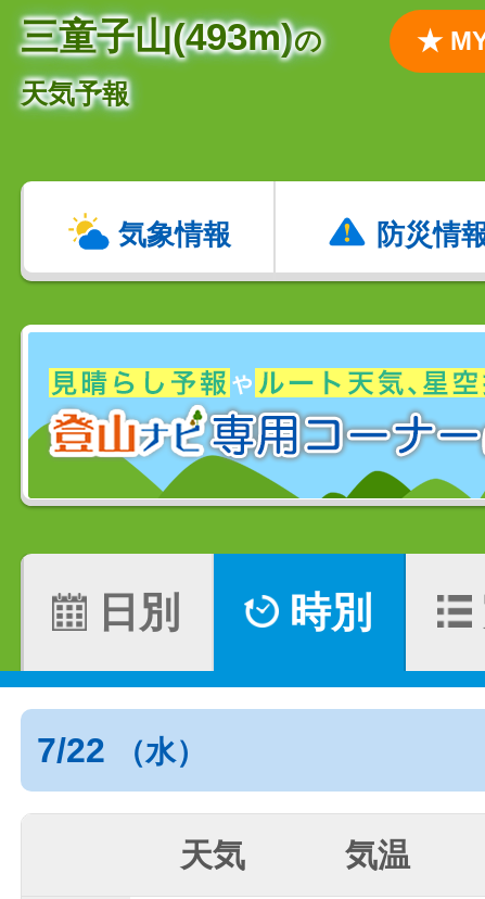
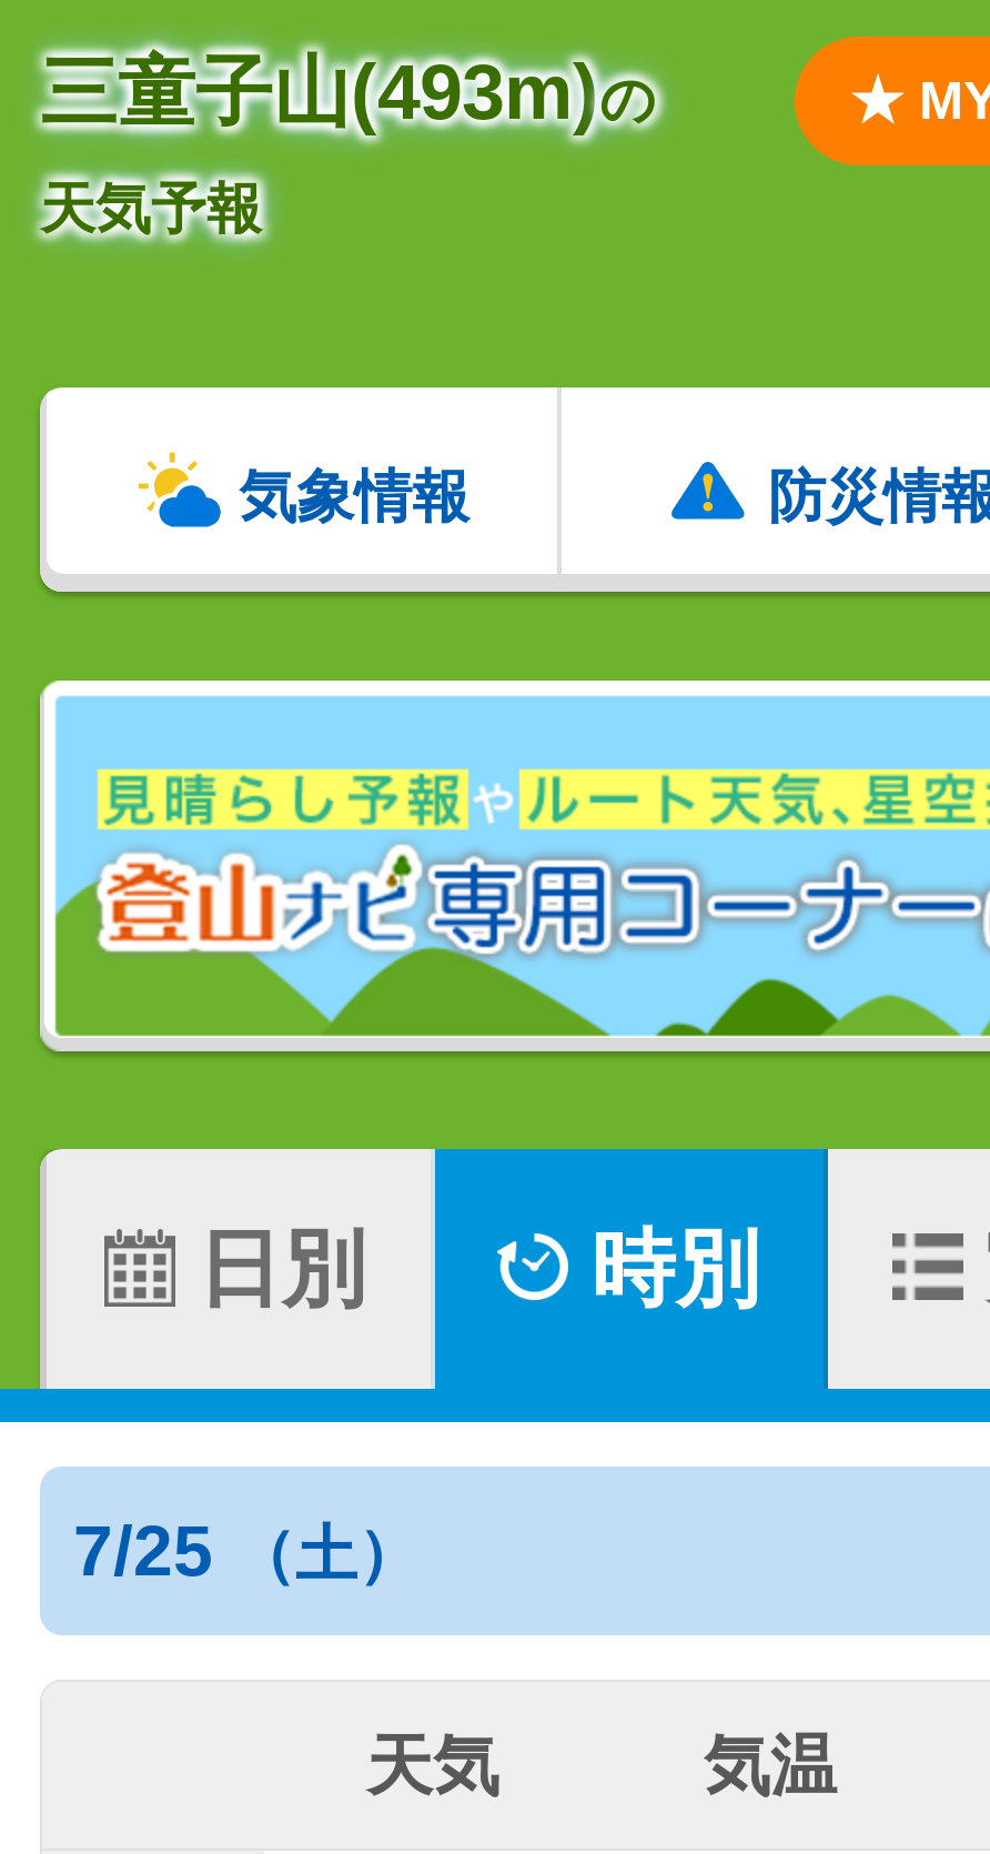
[37,731,206,770] 7/22（水） -> [73,1511,420,1591] 7/25（土）

